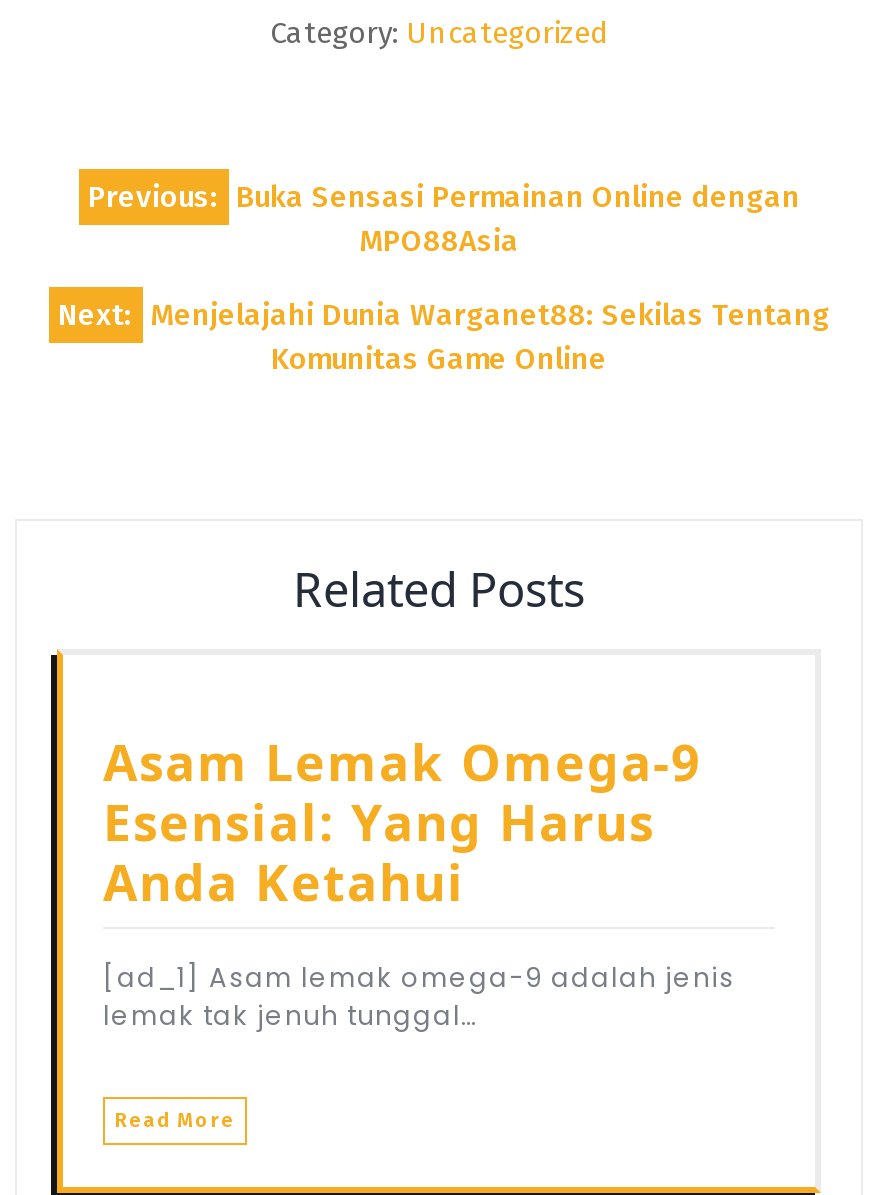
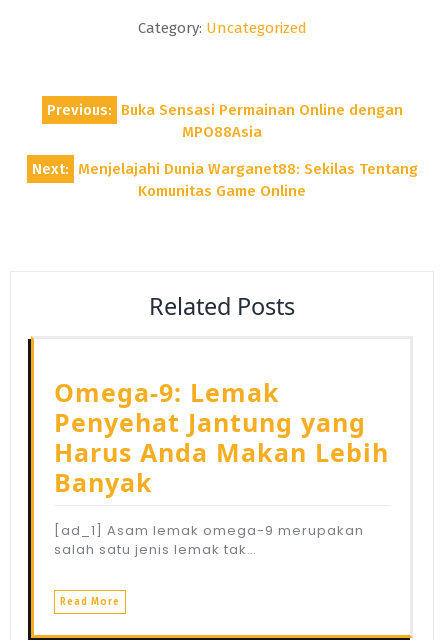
[103,726,701,914] Asam Lemak Omega-9 | Esensial: Yang Harus | Anda Ketahui -> [54,375,389,499] Omega-9: Lemak | Penyehat Jantung yang | Harus Anda Makan Lebih | Banyak
[103,958,735,1034] [ad_1] Asam lemak omega-9 adalah jenis | lemak tak jenuh tunggal… -> [54,521,364,559] [ad_1] Asam lemak omega-9 merupakan | salah satu jenis lemak tak…

